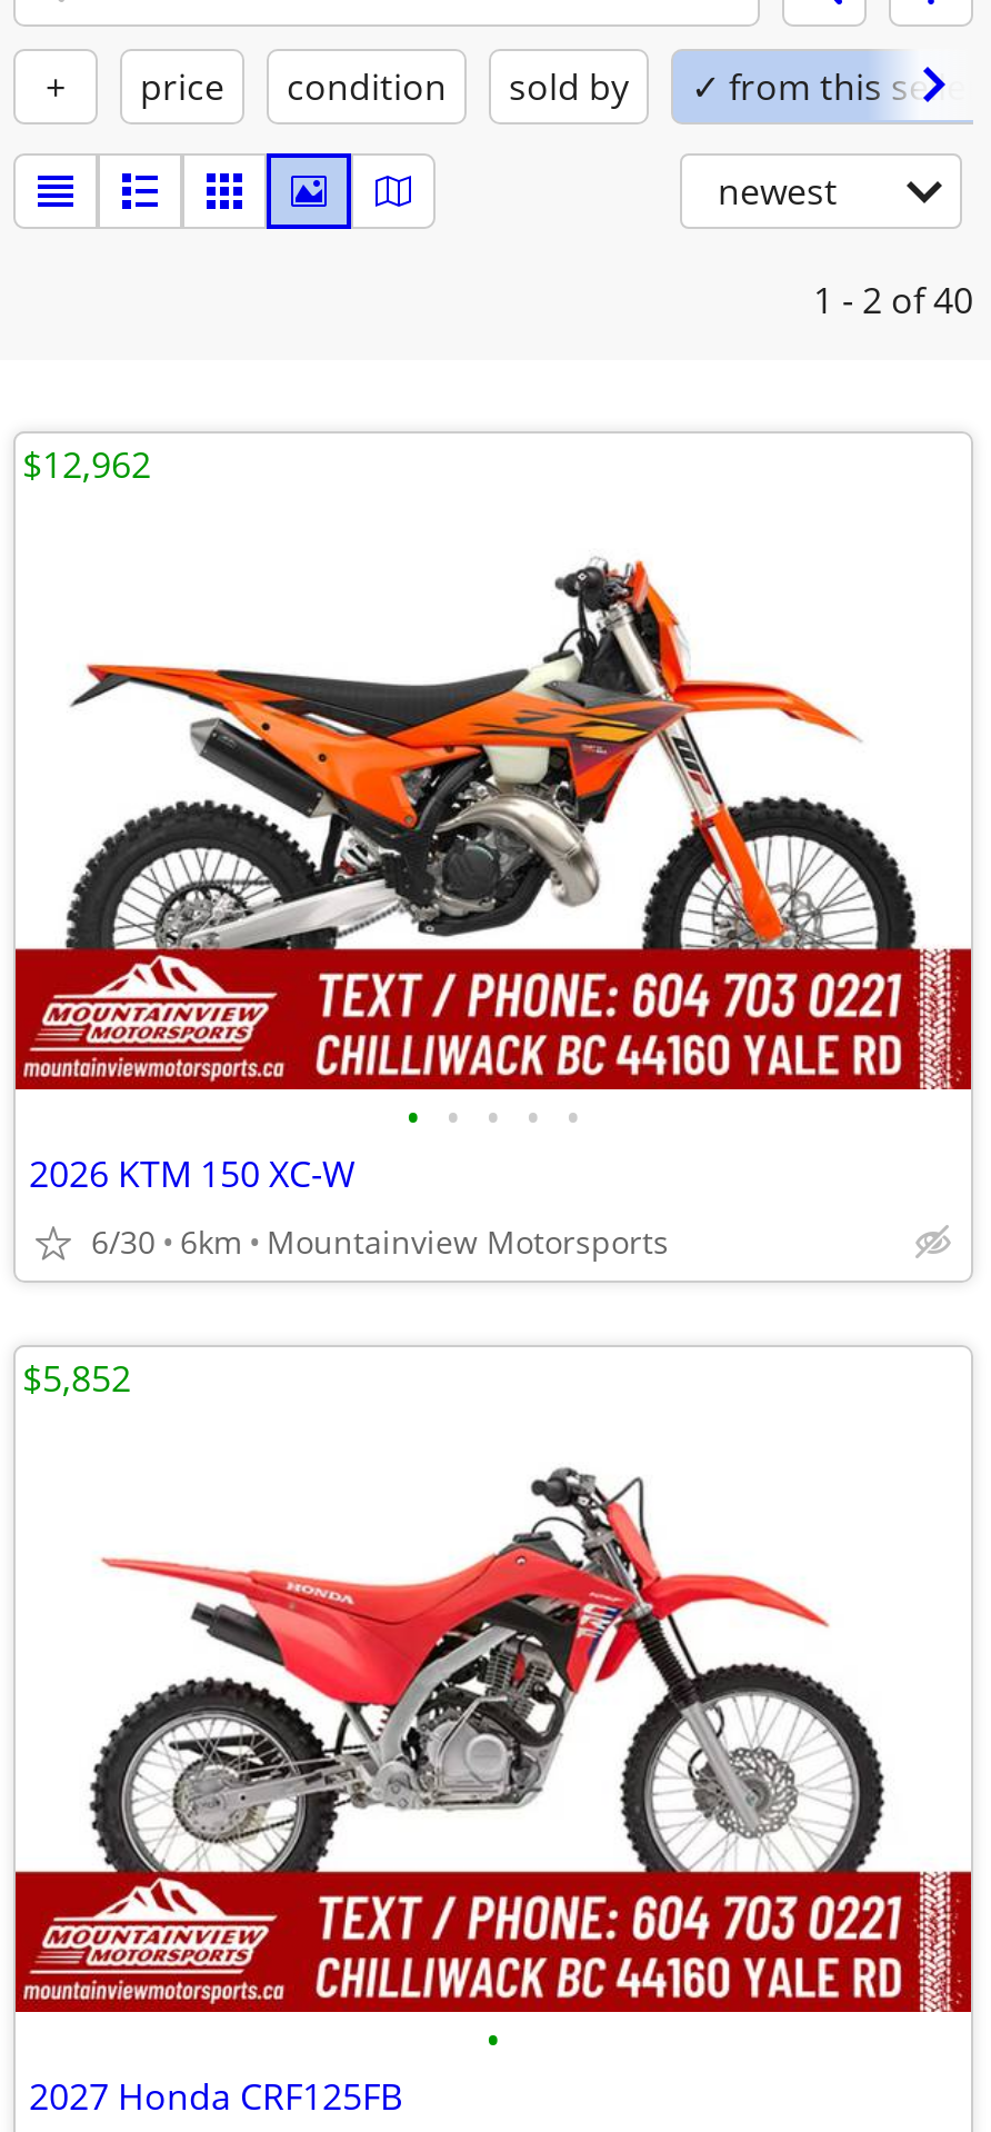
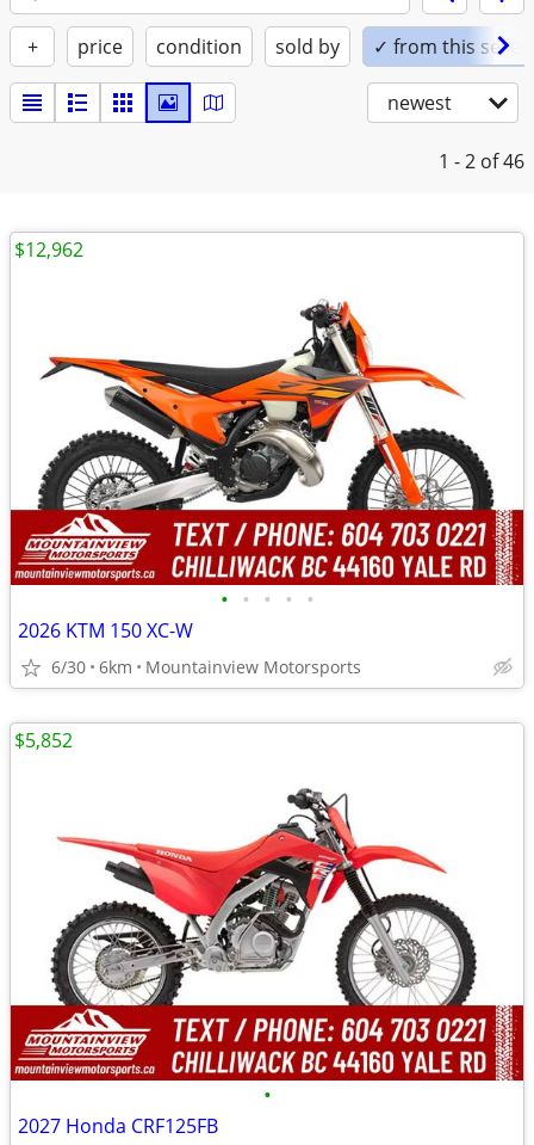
[813,276,973,325] 1 - 2 of 40 -> [439,148,524,174] 1 - 2 of 46

